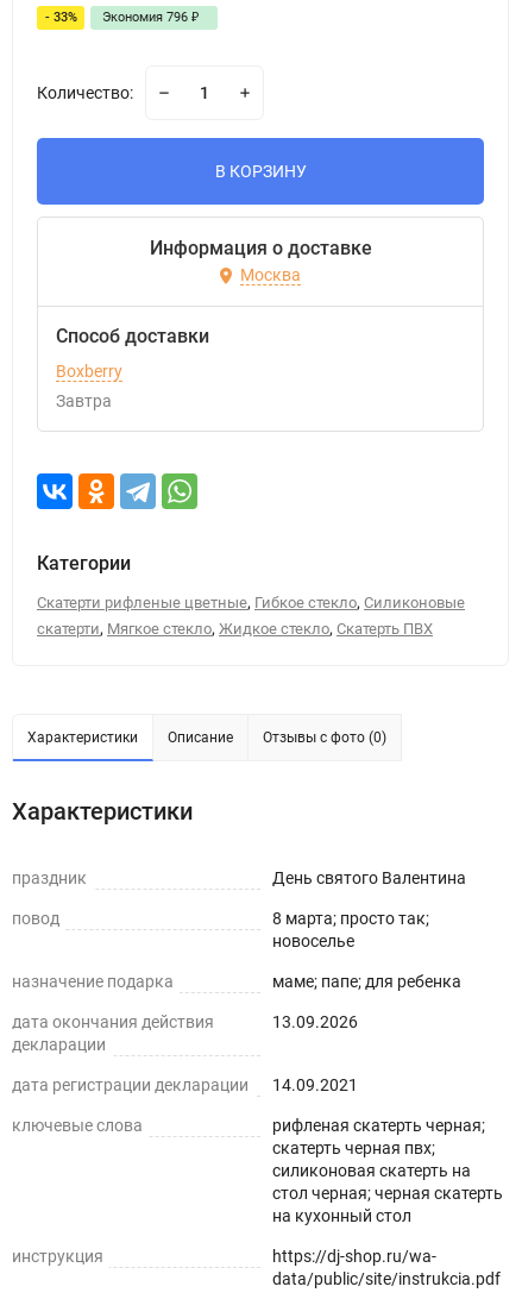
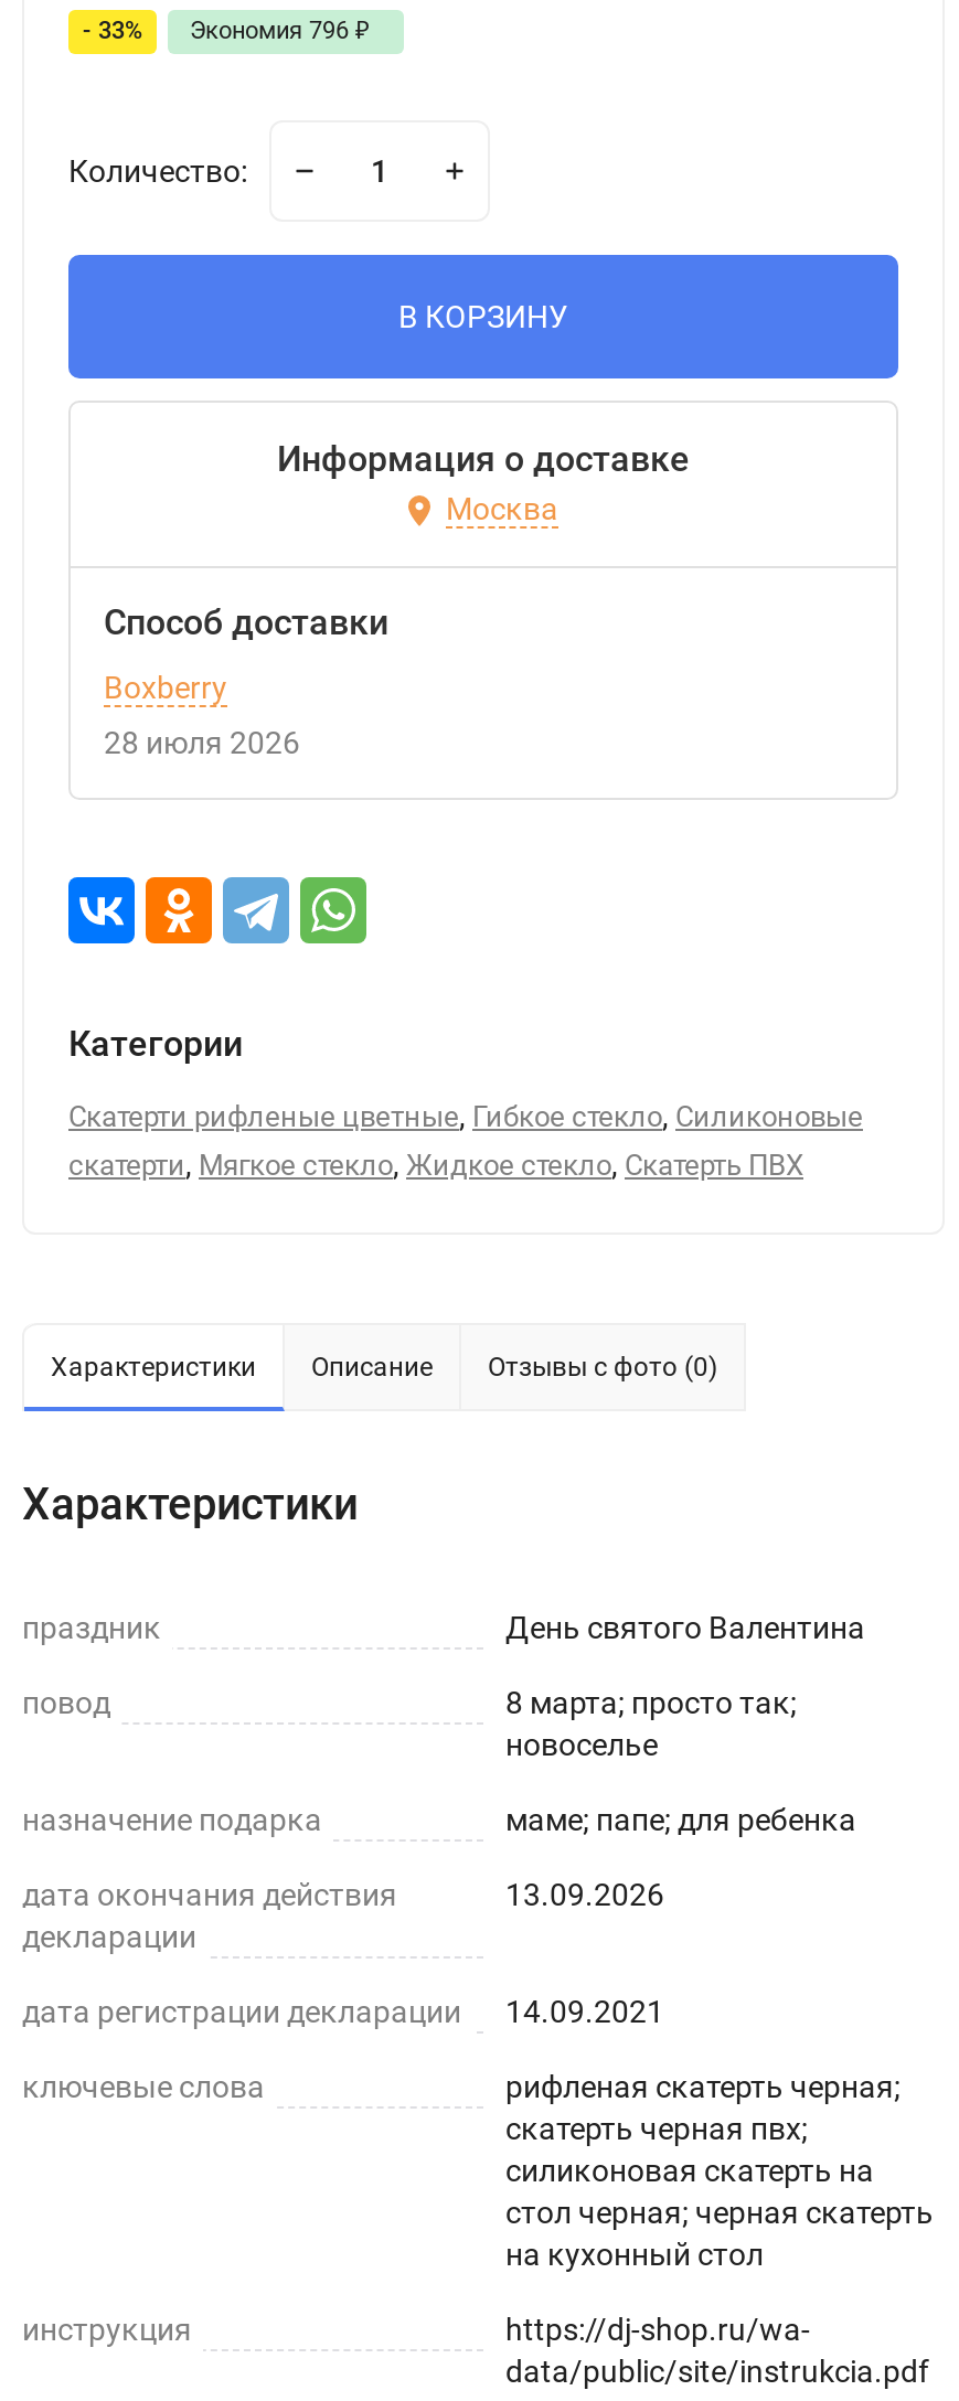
[56,391,112,410] Завтра -> [104,725,300,760] 28 июля 2026

